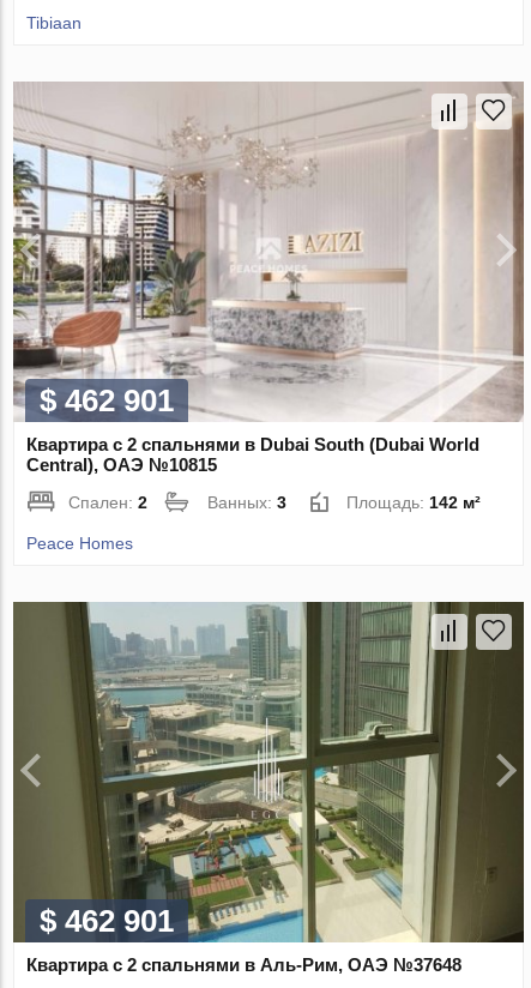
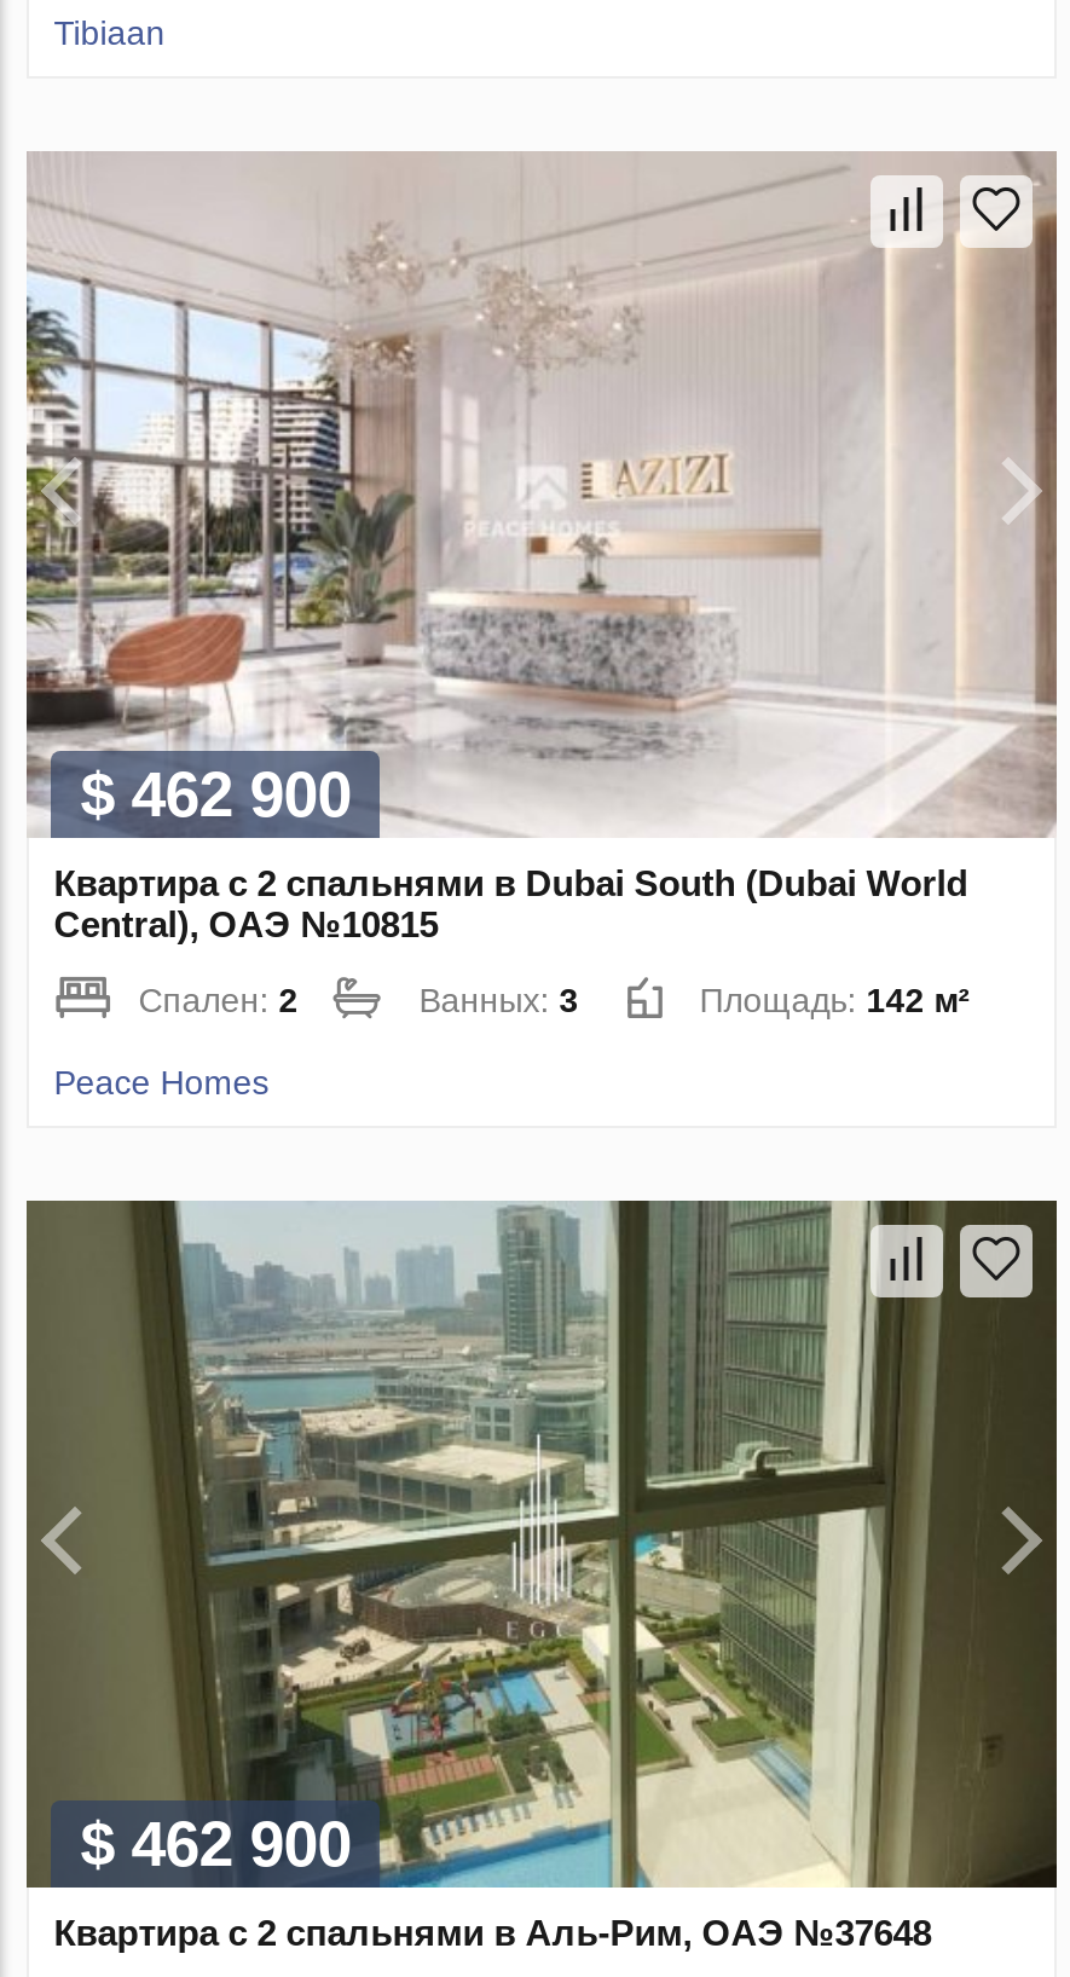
[40,383,174,419] $ 462 901 -> [80,759,351,831] $ 462 900
[40,903,174,939] $ 462 901 -> [80,1807,351,1880] $ 462 900

